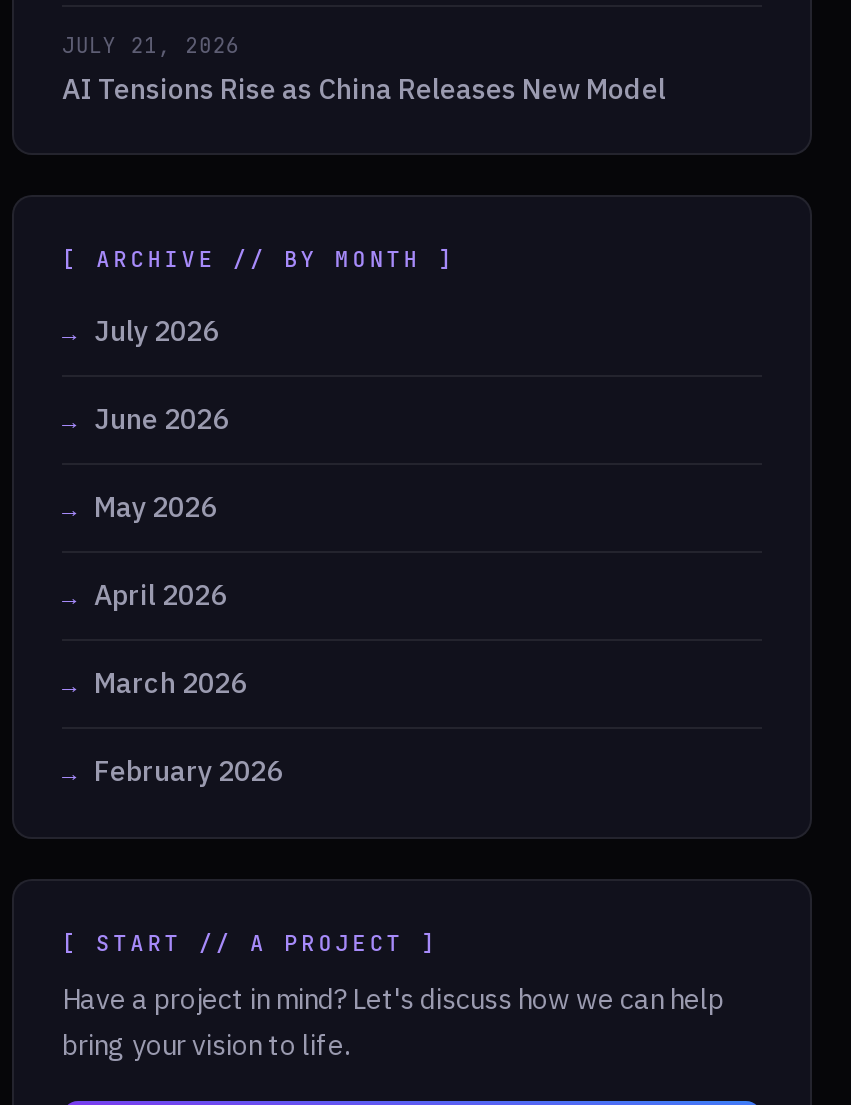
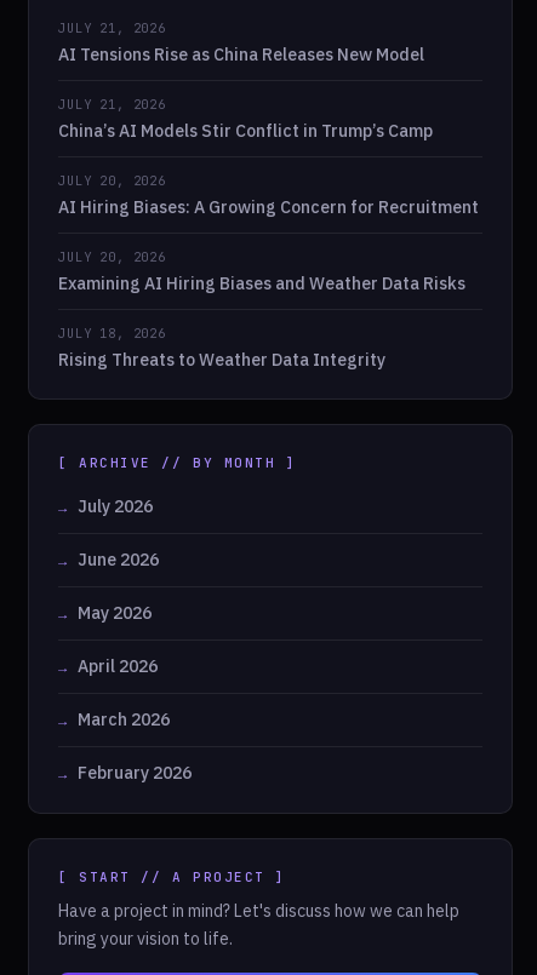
none -> [58,96,479,371] JULY 21, 2026 | China’s AI Models Stir Conflict in Trump’s Camp | JULY 20, 2026 | AI Hiring Biases: A Growing Concern for Recruitment | JULY 20, 2026 | Examining AI Hiring Biases and Weather Data Risks | JULY 18, 2026 | Rising Threats to Weather Data Integrity

